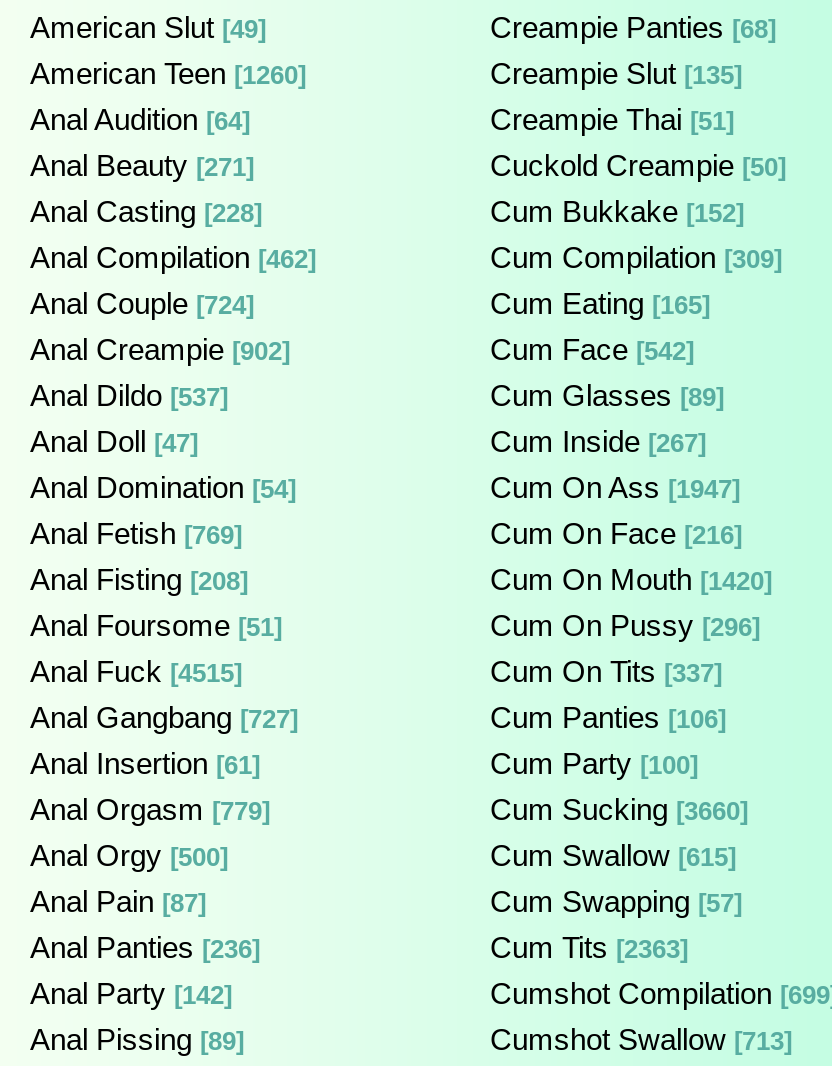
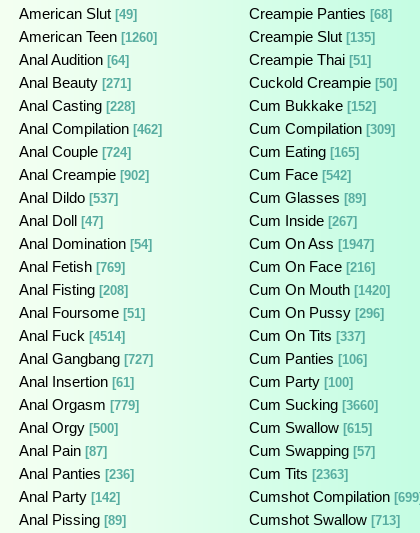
[30,654,242,688] Anal Fuck [4515] -> [19,327,125,344] Anal Fuck [4514]

